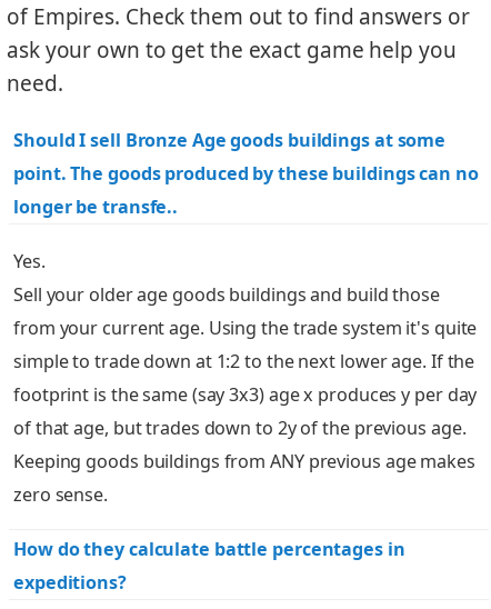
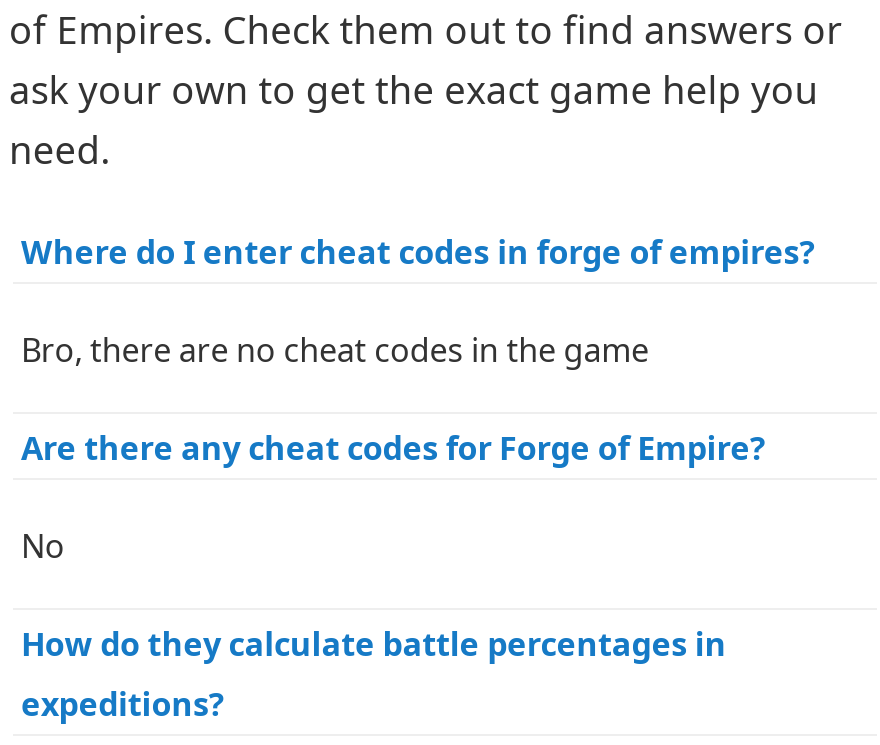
[13,128,479,507] Should I sell Bronze Age goods buildings at some | point. The goods produced by these buildings can no | longer be transfe.. | Yes. | Sell your older age goods buildings and build those | from your current age. Using the trade system it's quite | simple to trade down at 1:2 to the next lower age. If the | footprint is the same (say 3x3) age x produces y per day | of that age, but trades down to 2y of the previous age. | Keeping goods buildings from ANY previous age makes | zero sense. -> [21,230,815,569] Where do I enter cheat codes in forge of empires? | Bro, there are no cheat codes in the game | Are there any cheat codes for Forge of Empire? | No

